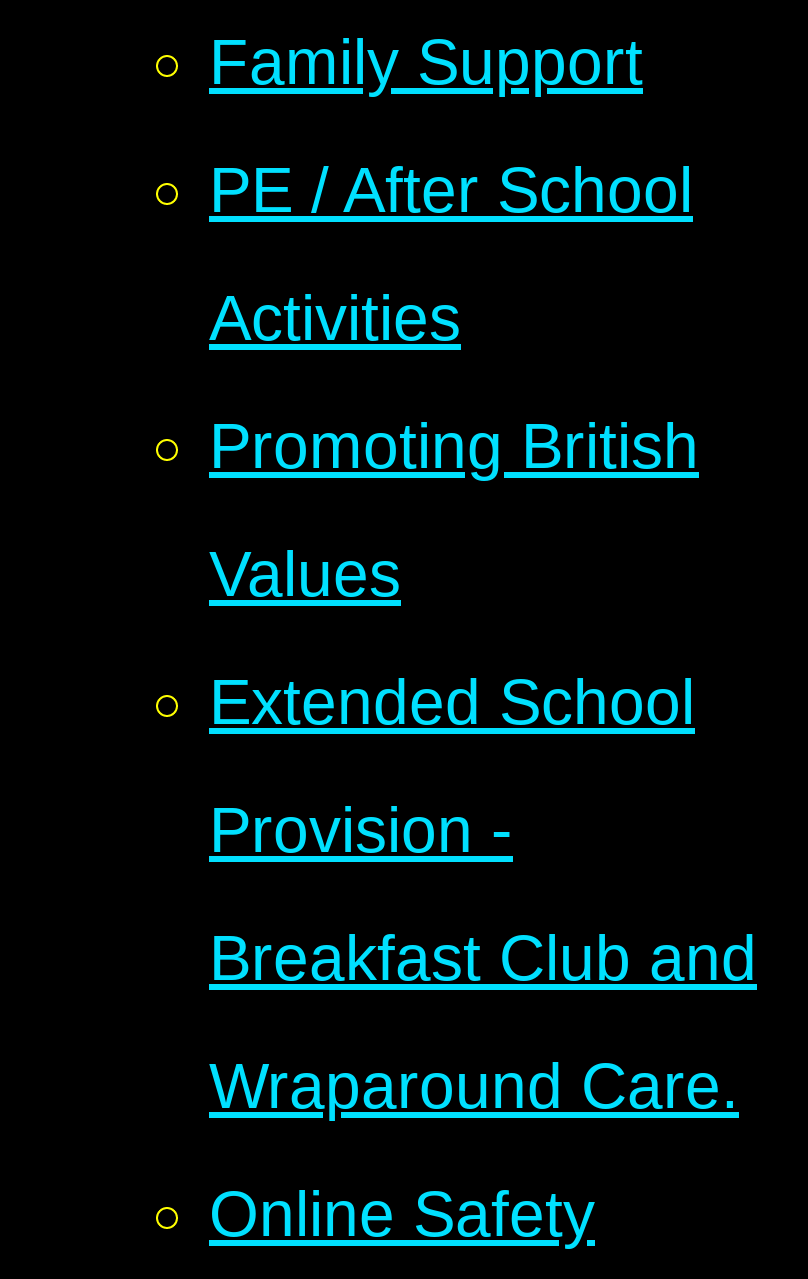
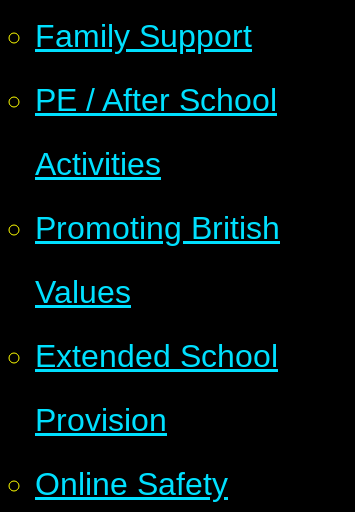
[209,793,757,1121] Provision - | Breakfast Club and | Wraparound Care. -> [35,402,167,438] Provision

